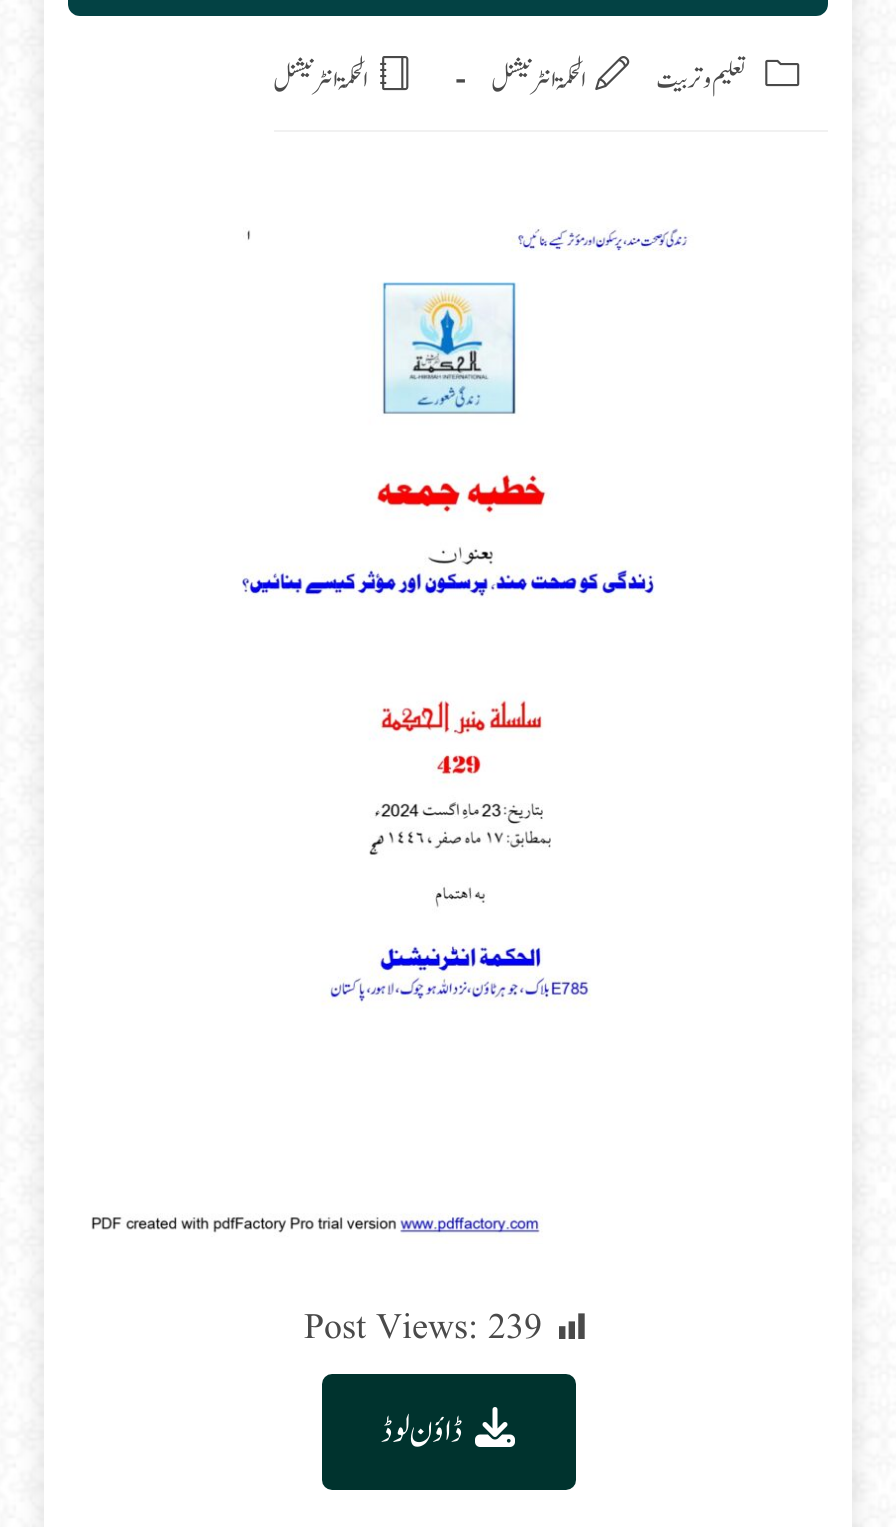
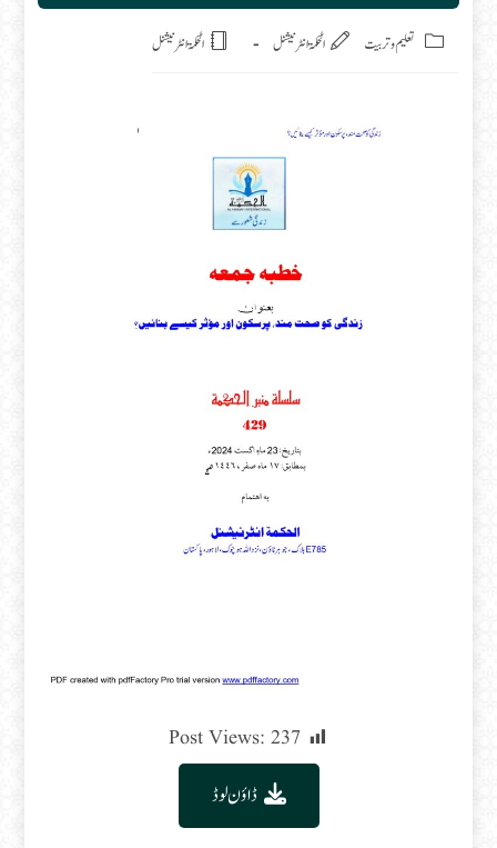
[304,1304,542,1354] Post Views: 239 -> [169,724,301,752] Post Views: 237

